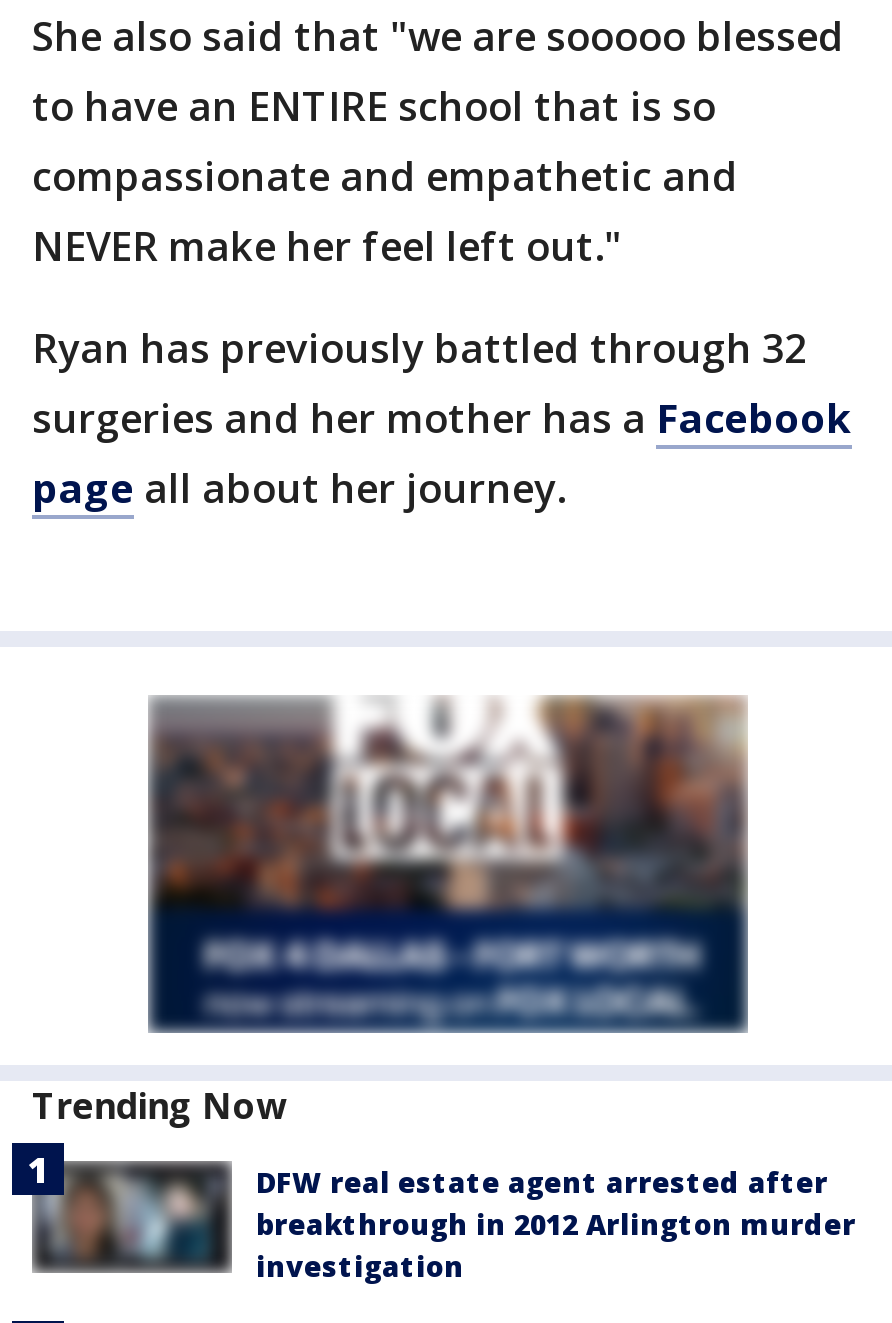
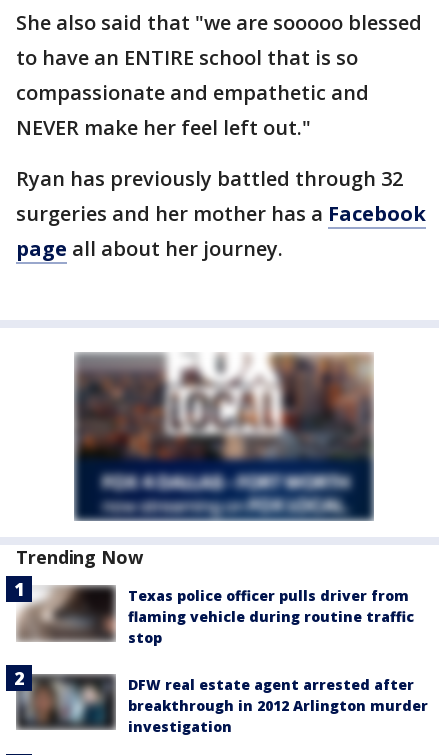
none -> [17,585,414,647] [image] | Texas police officer pulls driver from | flaming vehicle during routine traffic | stop

